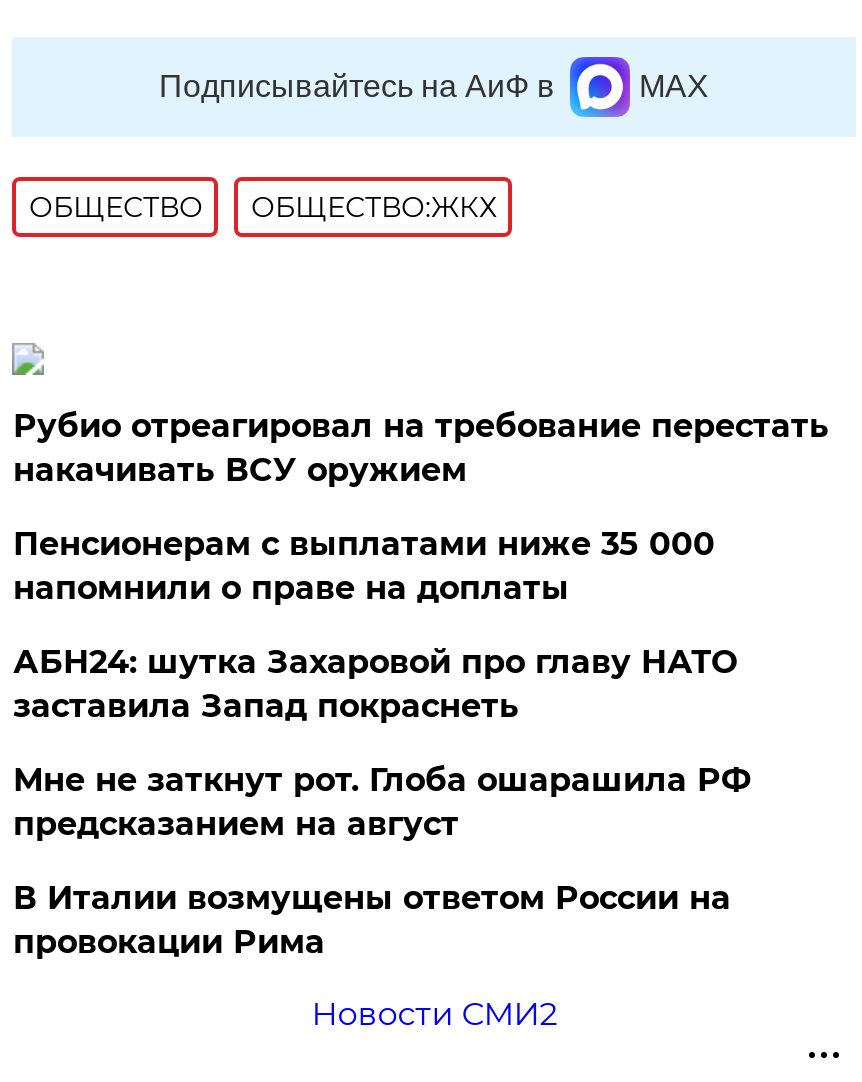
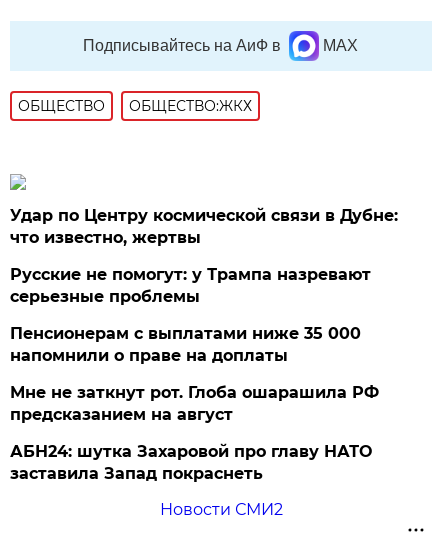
[13,407,829,489] Рубио отреагировал на требование перестать | накачивать ВСУ оружием -> [10,206,398,306] Удар по Центру космической связи в Дубне: | что известно, жертвы | Русские не помогут: у Трампа назревают | серьезные проблемы
moved [13,525,715,607] -> [10,324,361,365]: Пенсионерам с выплатами ниже 35 000 | напомнили о праве на доплаты
moved [13,643,737,725] -> [10,442,372,483]: АБН24: шутка Захаровой про главу НАТО | заставила Запад покраснеть
[13,879,731,961] В Италии возмущены ответом России на | провокации Рима -> none

